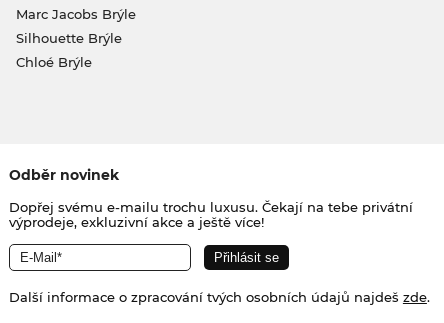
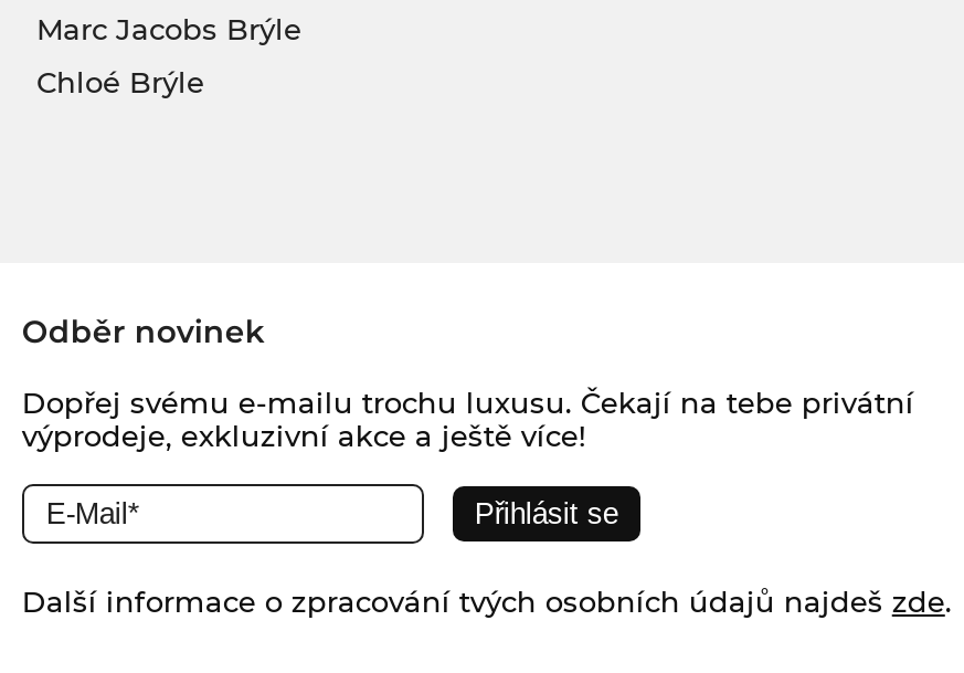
[15,30,121,46] Silhouette Brýle -> none

